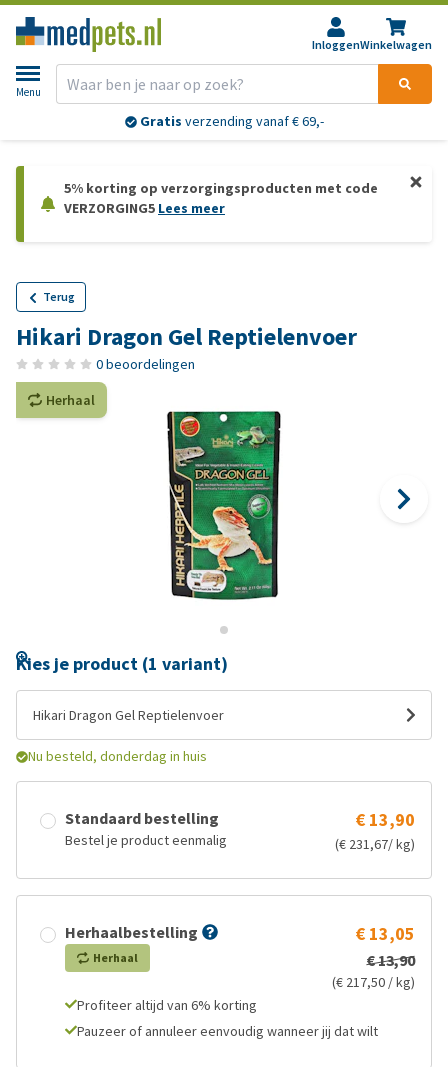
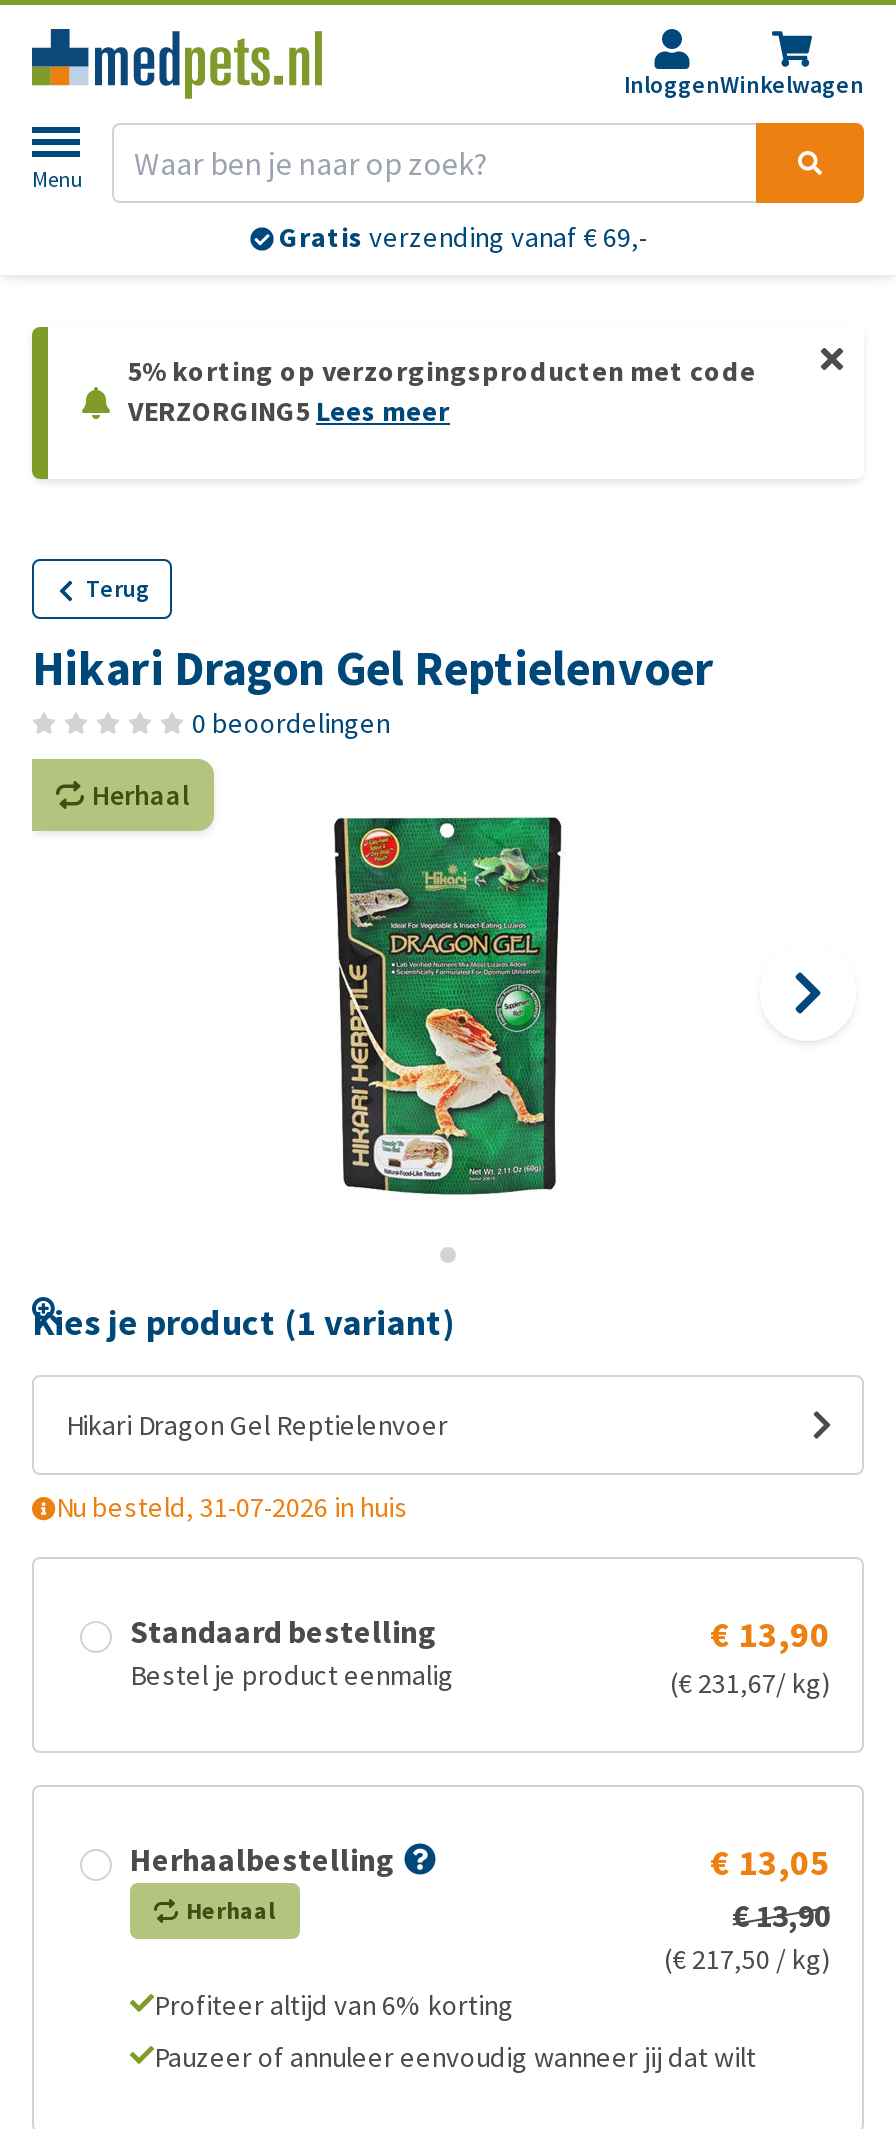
[28,747,207,765] Nu besteld, donderdag in huis -> [56,1489,408,1525] Nu besteld, 31-07-2026 in huis

